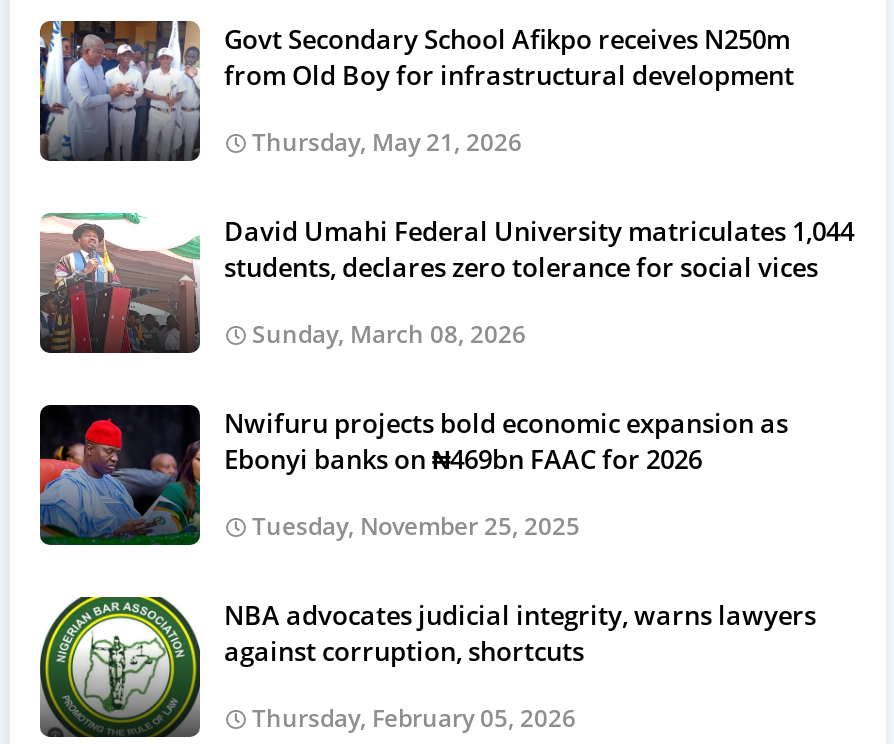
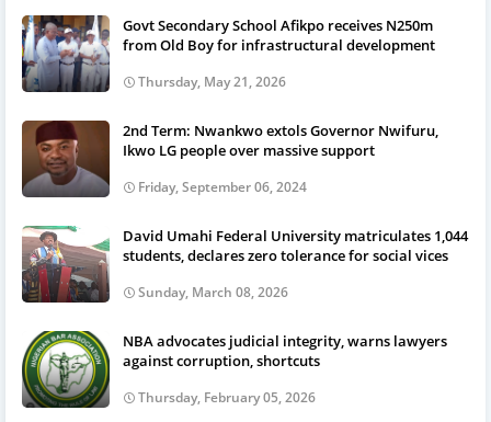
none -> [22,120,438,197] [image] | 2nd Term: Nwankwo extols Governor Nwifuru, | Ikwo LG people over massive support | Friday, September 06, 2024
moved [38,211,854,355] -> [21,225,468,304]: [image] | David Umahi Federal University matriculates 1,044 | students, declares zero tolerance for social vices | Sunday, March 08, 2026
[38,403,788,545] [image] | Nwifuru projects bold economic expansion as | Ebonyi banks on ₦469bn FAAC for 2026 | Tuesday, November 25, 2025 -> none

